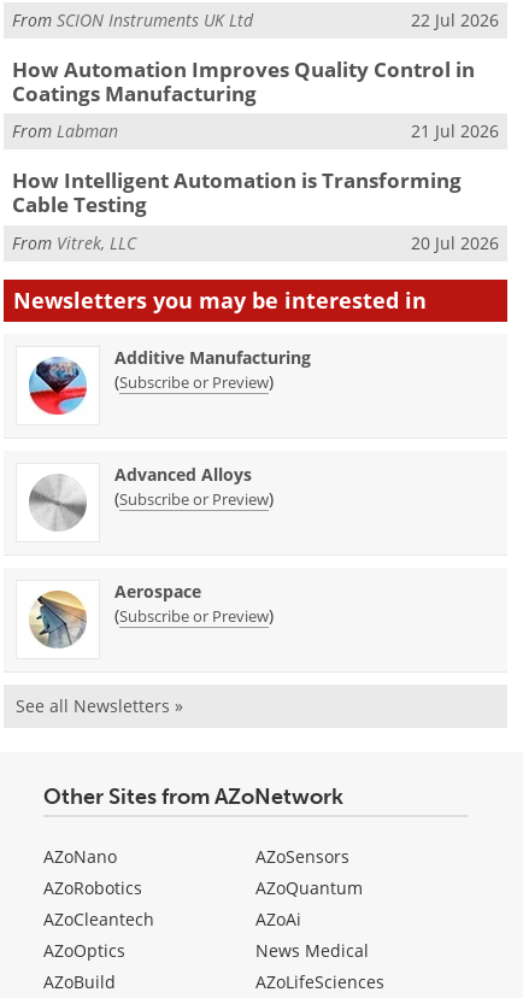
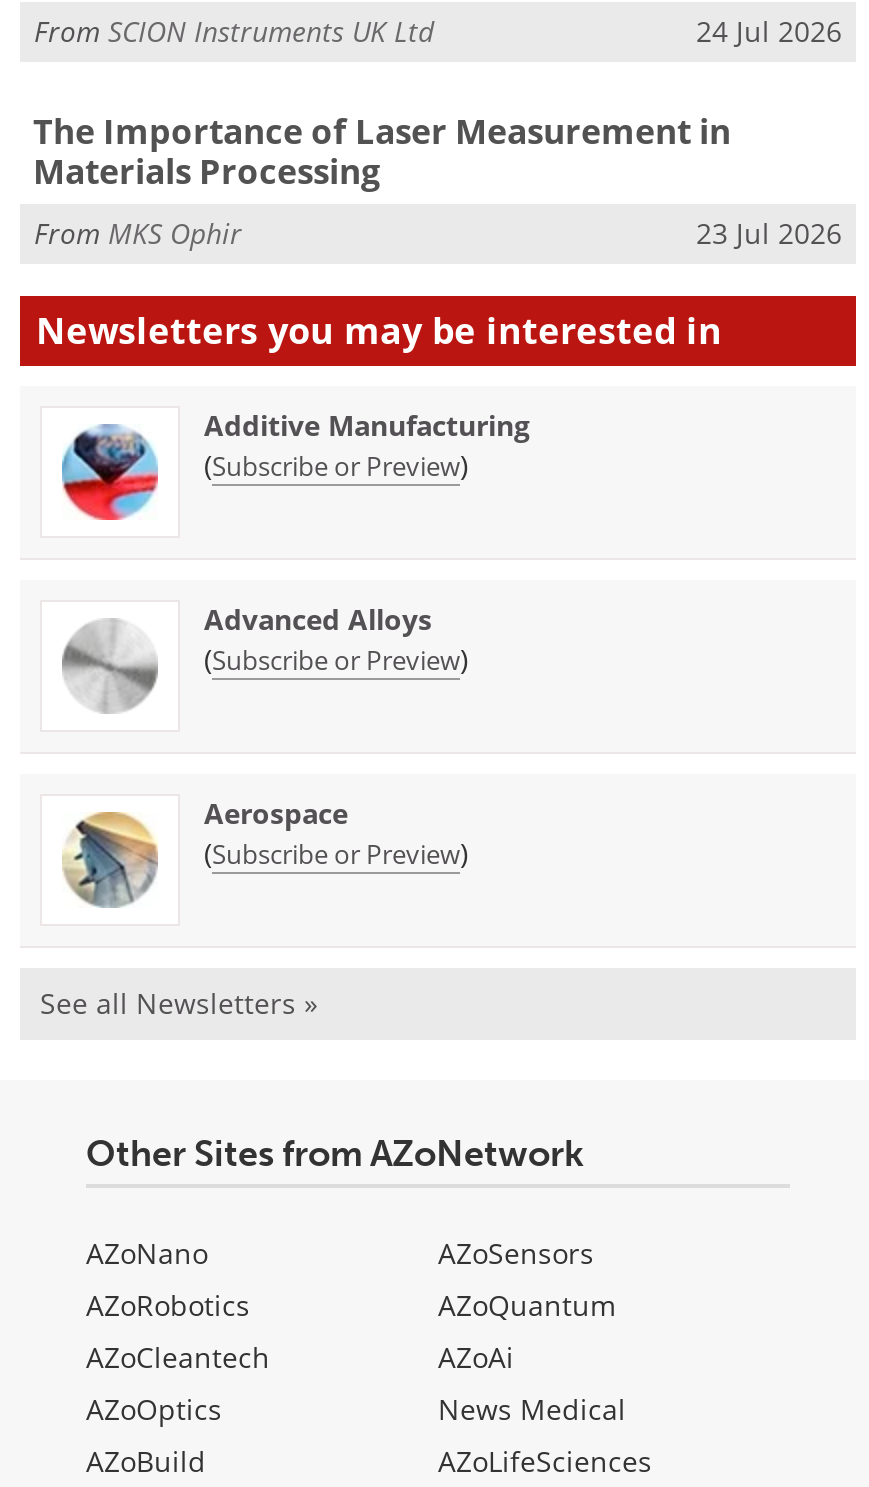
[11,9,499,254] 22 Jul 2026 | How Automation Improves Quality Control in | Coatings Manufacturing | From Labman | 21 Jul 2026 | How Intelligent Automation is Transforming | Cable Testing | From Vitrek, LLC | 20 Jul 2026 -> [33,13,842,252] 24 Jul 2026 | The Importance of Laser Measurement in | Materials Processing | From MKS Ophir | 23 Jul 2026

